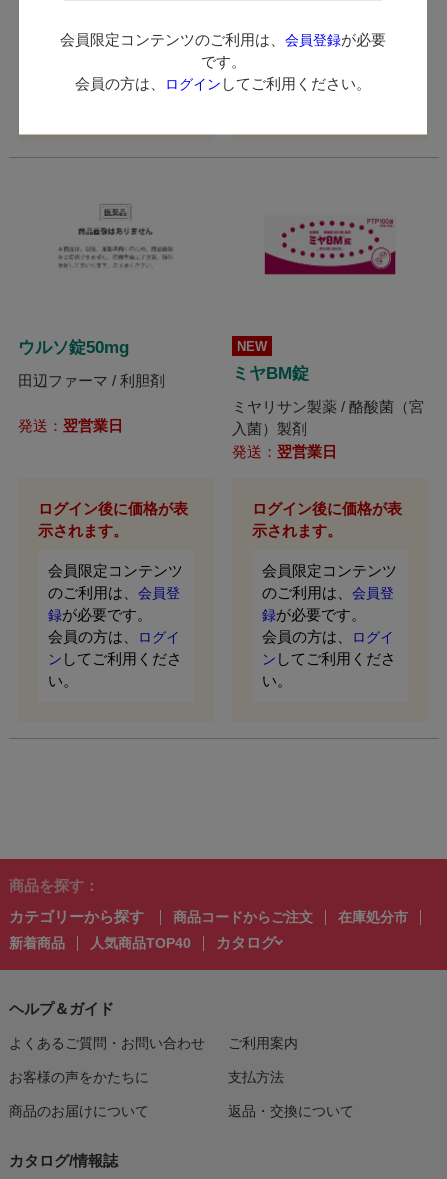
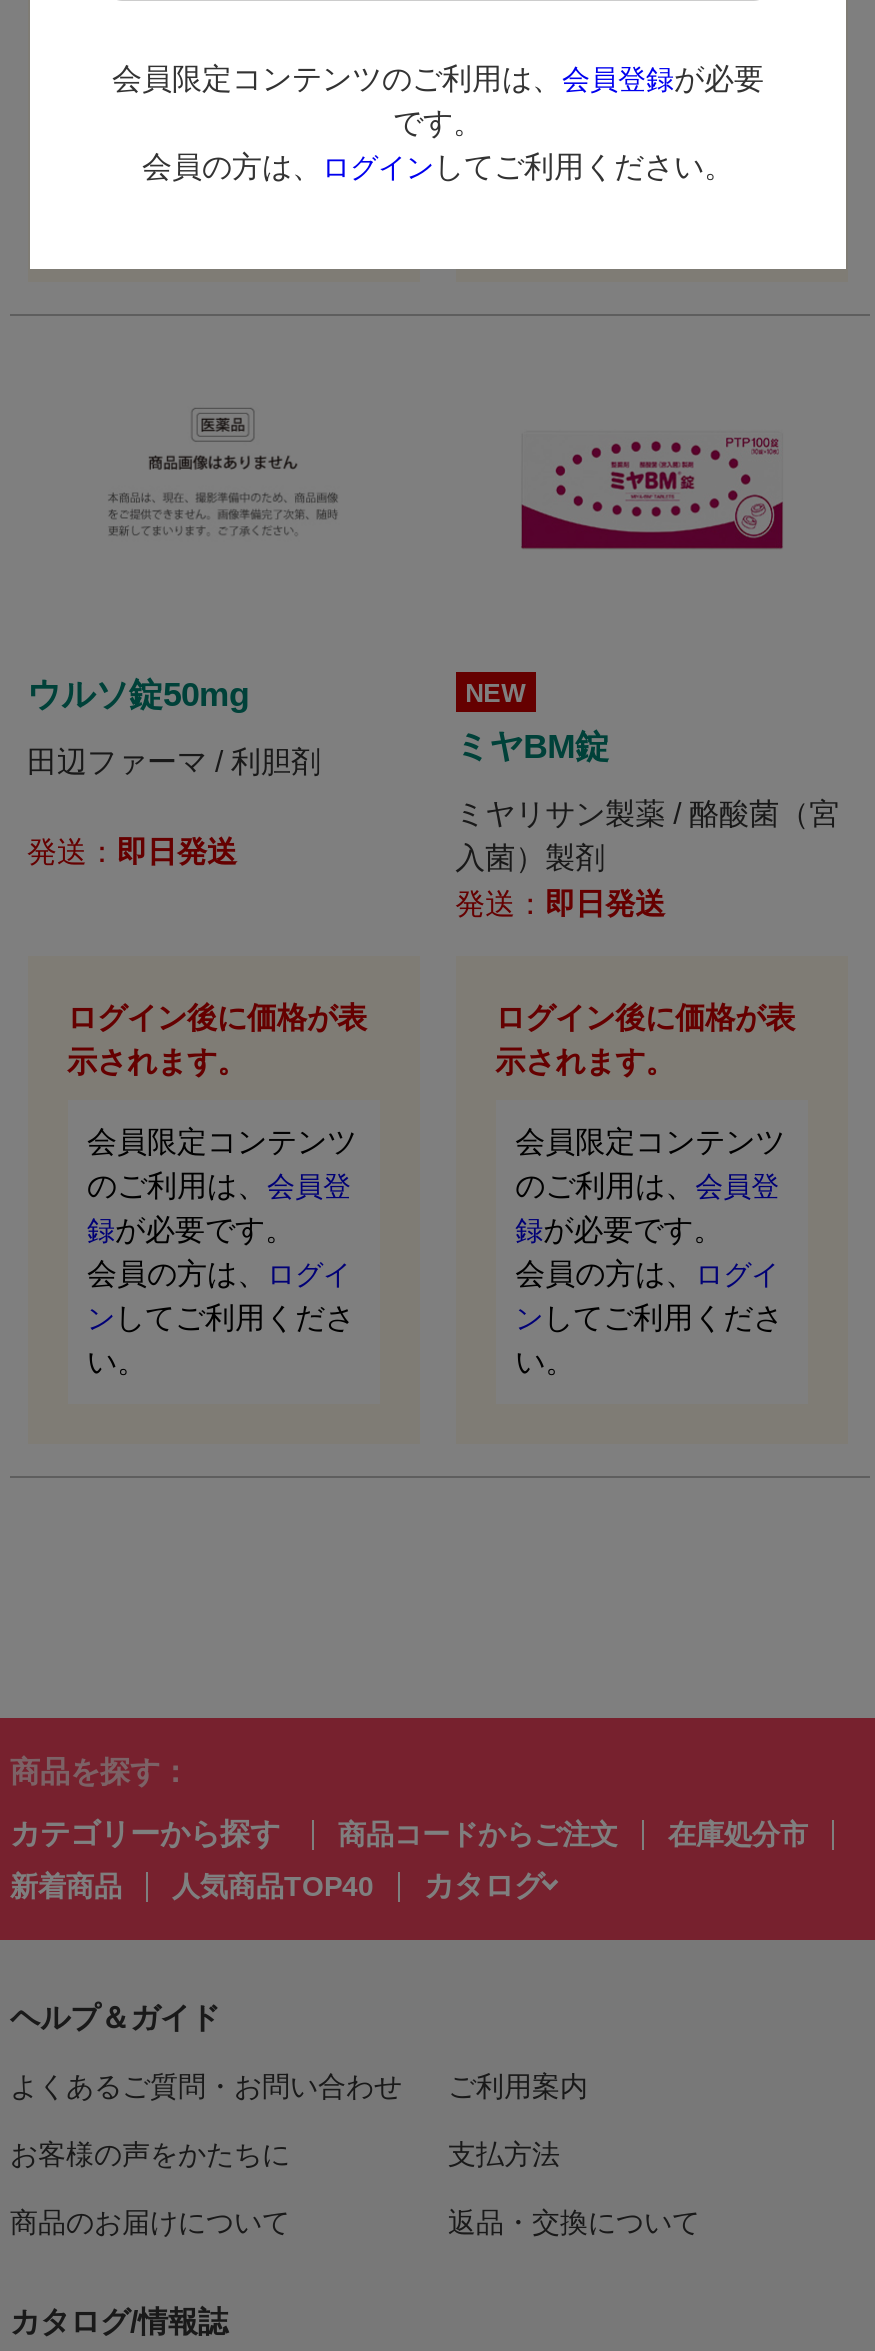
[17,417,122,434] 発送：翌営業日 -> [27,835,237,869] 発送：即日発送
[232,443,337,460] 発送：翌営業日 -> [455,887,665,921] 発送：即日発送

